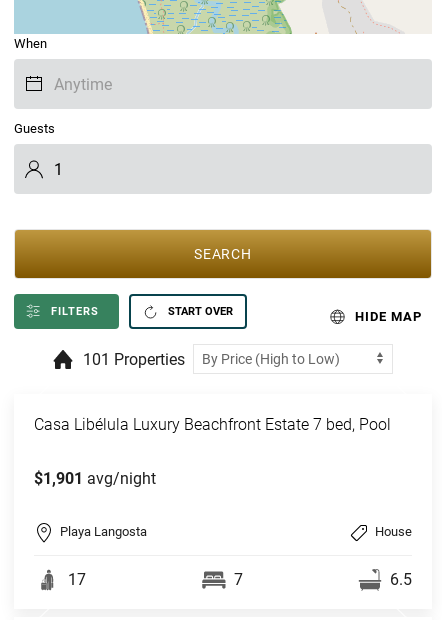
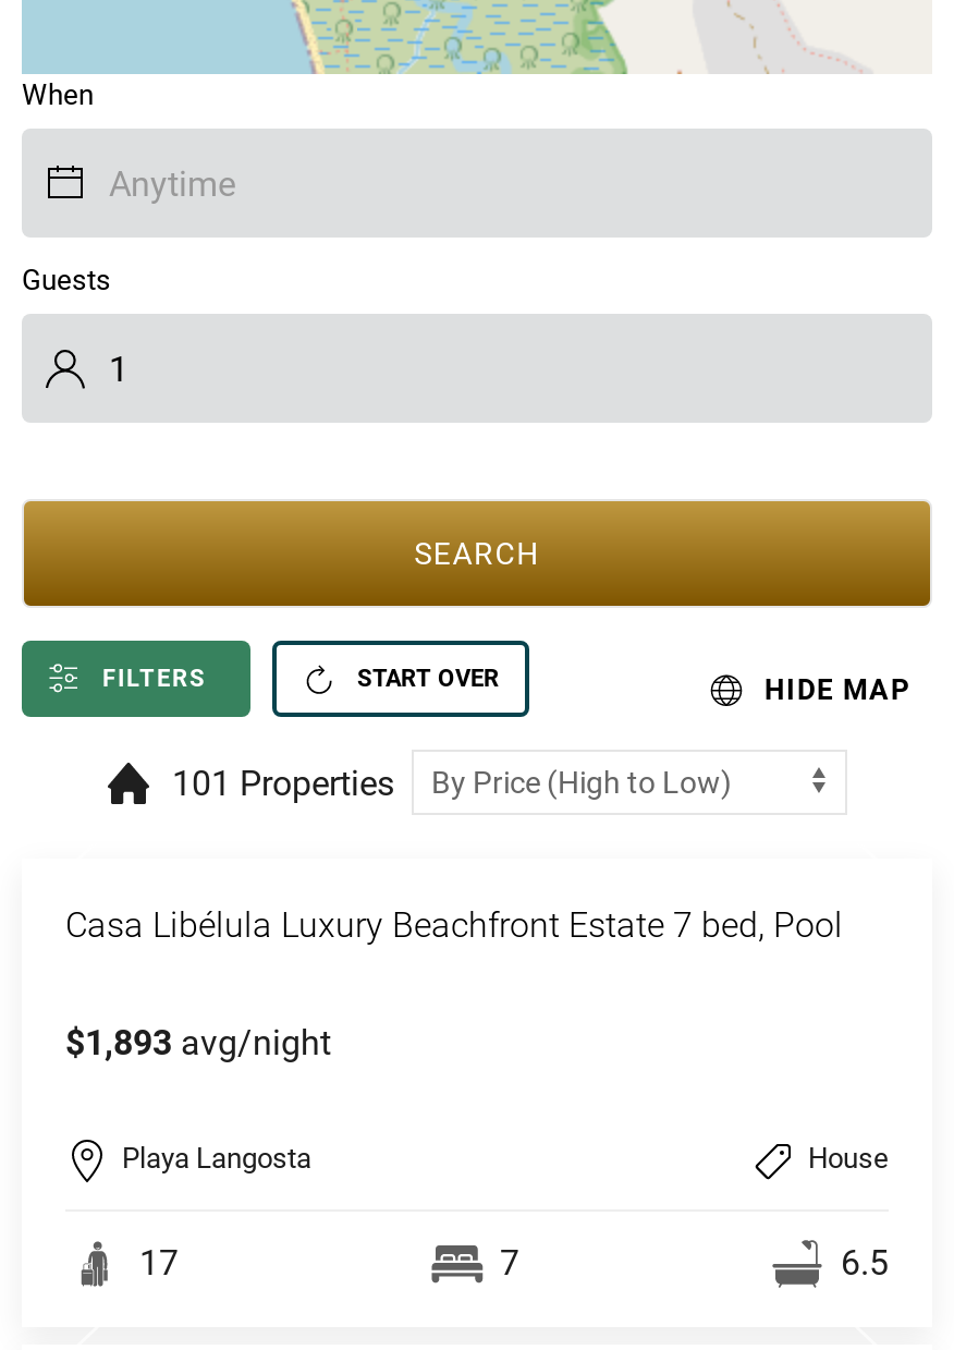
[34,469,156,488] $1,901 avg/night -> [65,1022,331,1063] $1,893 avg/night

